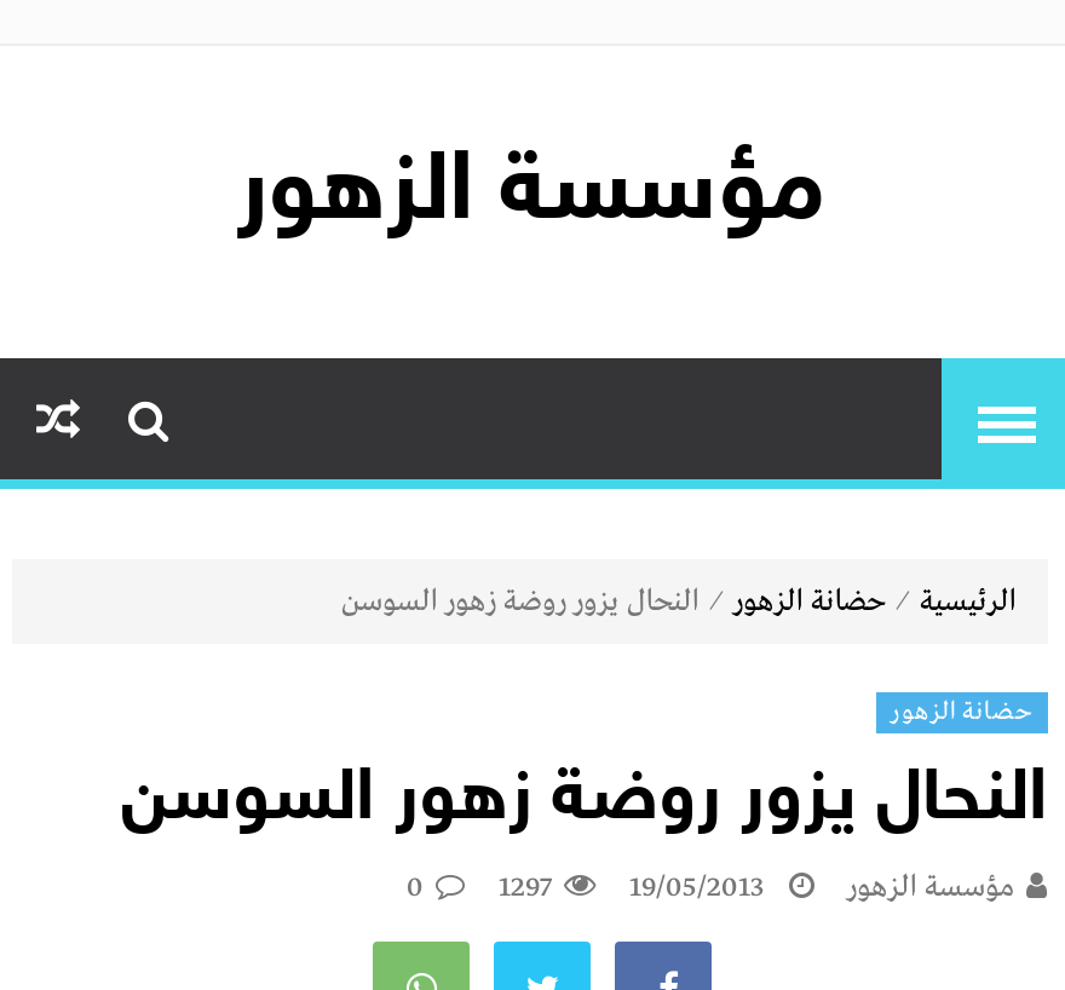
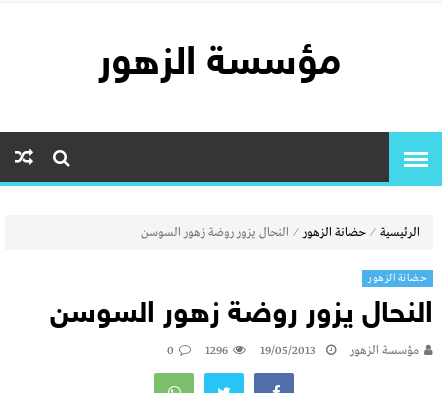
[407,869,765,908] 0 1297 19/05/2013 -> [167,343,316,359] 0 1296 19/05/2013

